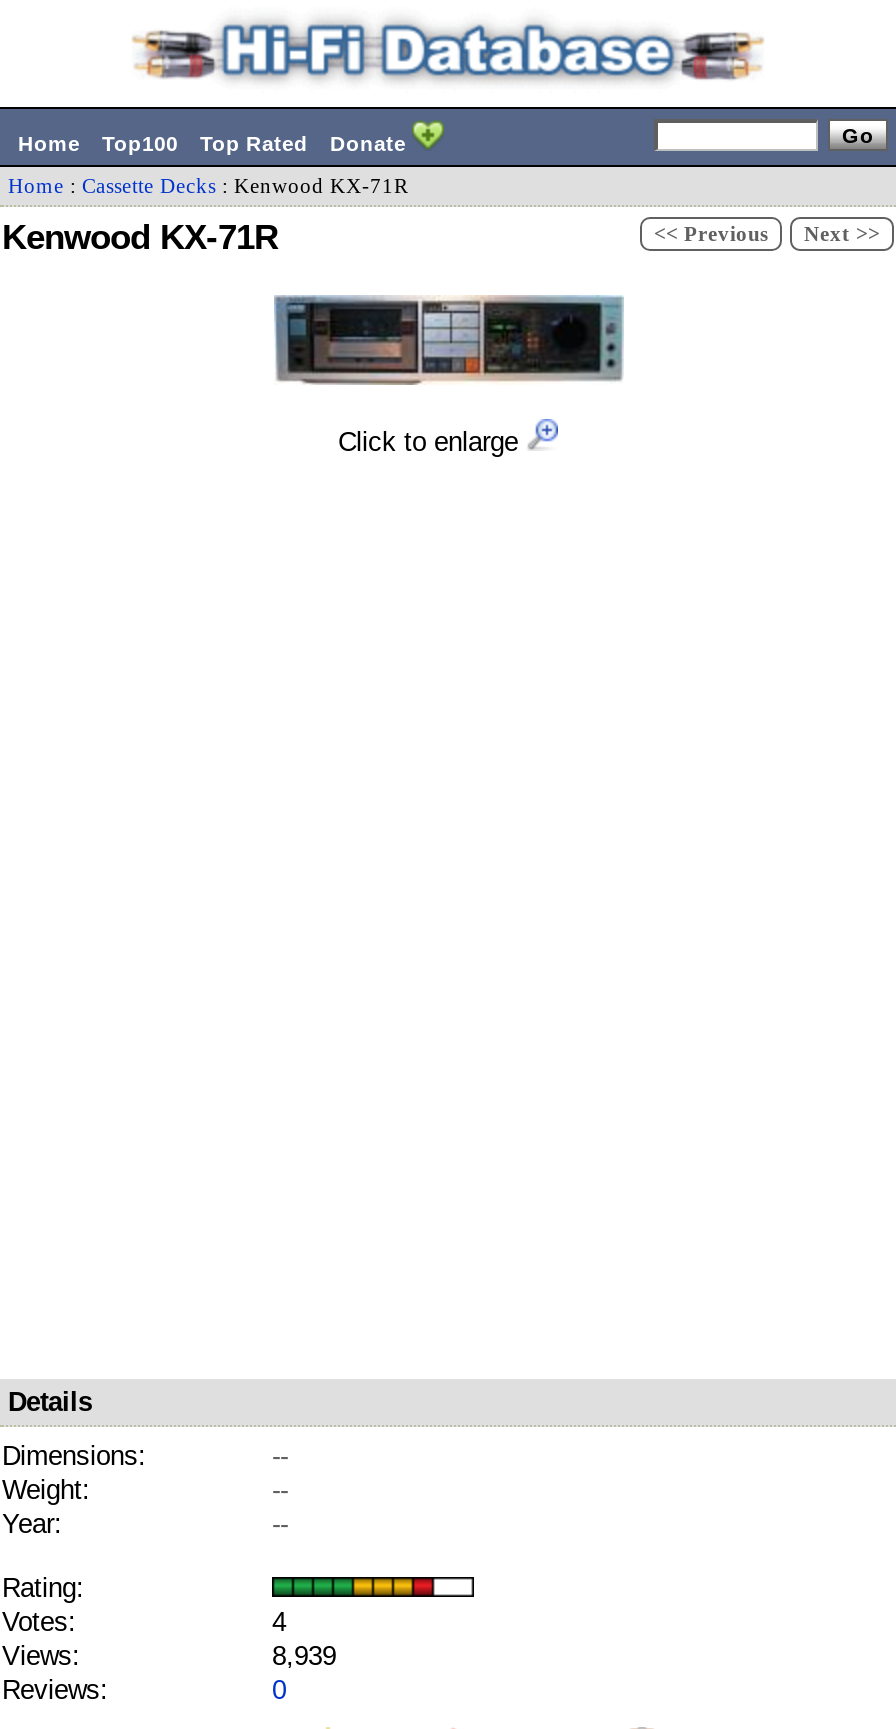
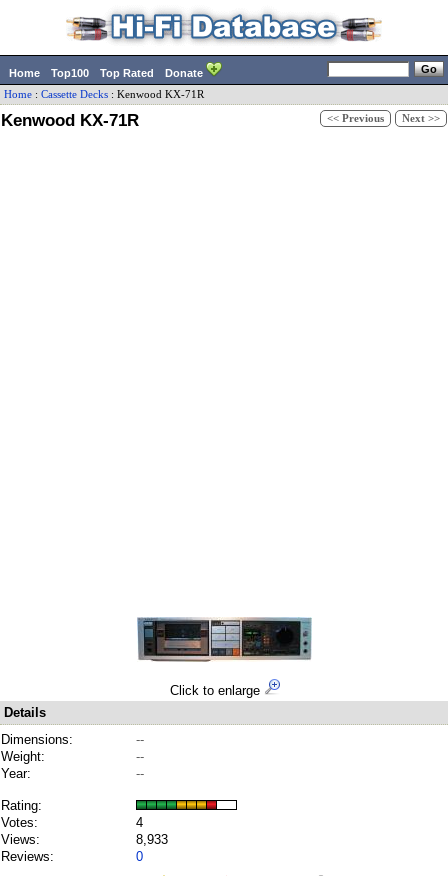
moved [272,293,626,457] -> [136,616,313,698]: [image] | Click to enlarge
[272,1641,336,1671] 8,939 -> [136,832,168,847] 8,933

